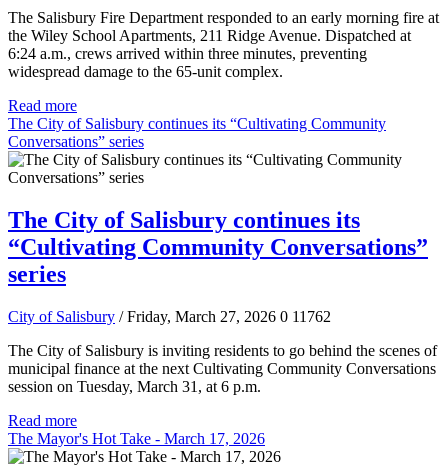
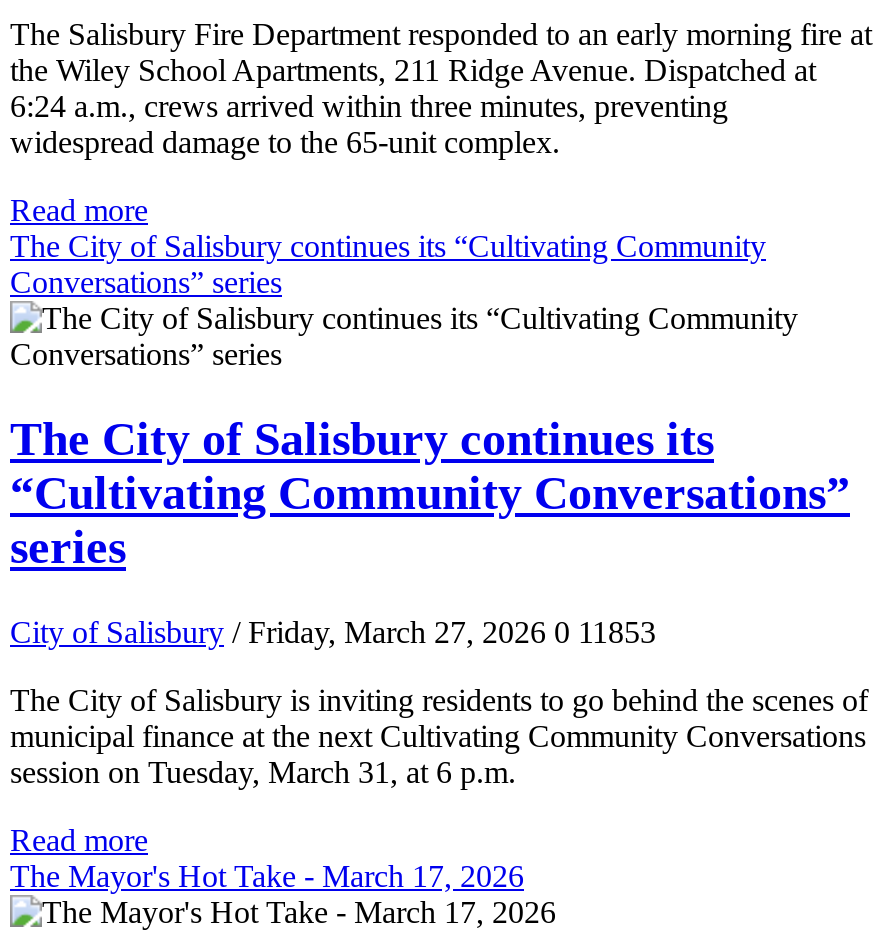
[8,307,331,324] City of Salisbury / Friday, March 27, 2026 0 11762 -> [10,615,656,649] City of Salisbury / Friday, March 27, 2026 0 11853

